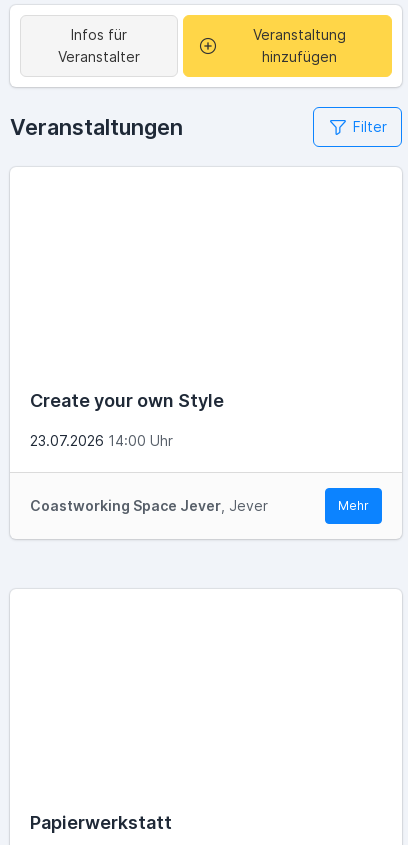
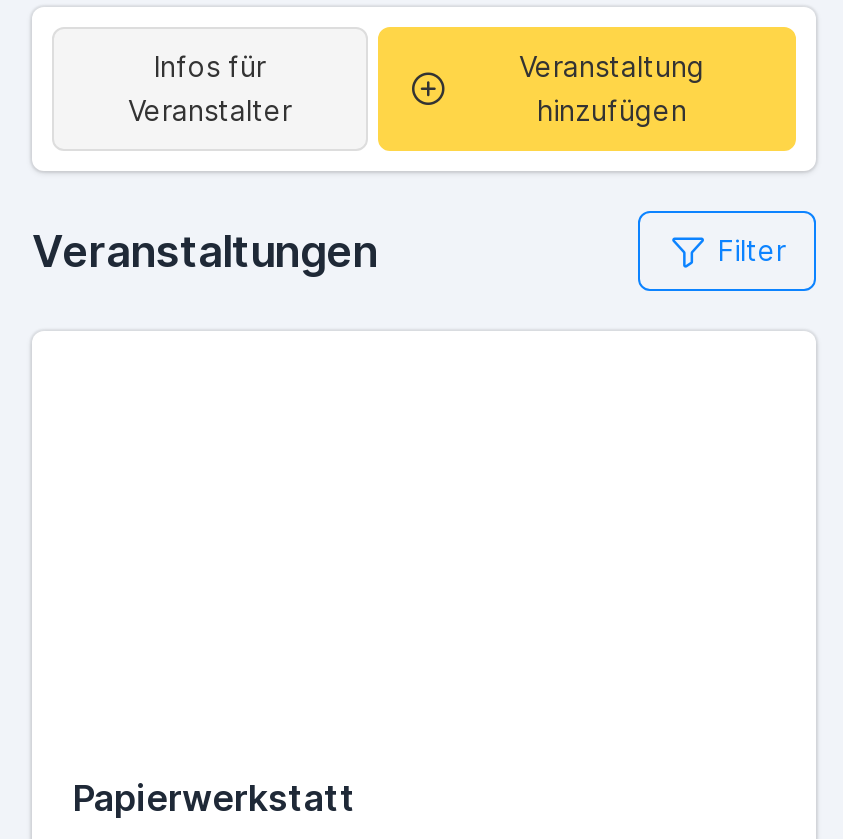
[30,390,224,449] Create your own Style | 23.07.2026 14:00 Uhr -> none
[30,497,369,514] Coastworking Space Jever, Jever | Mehr -> none

